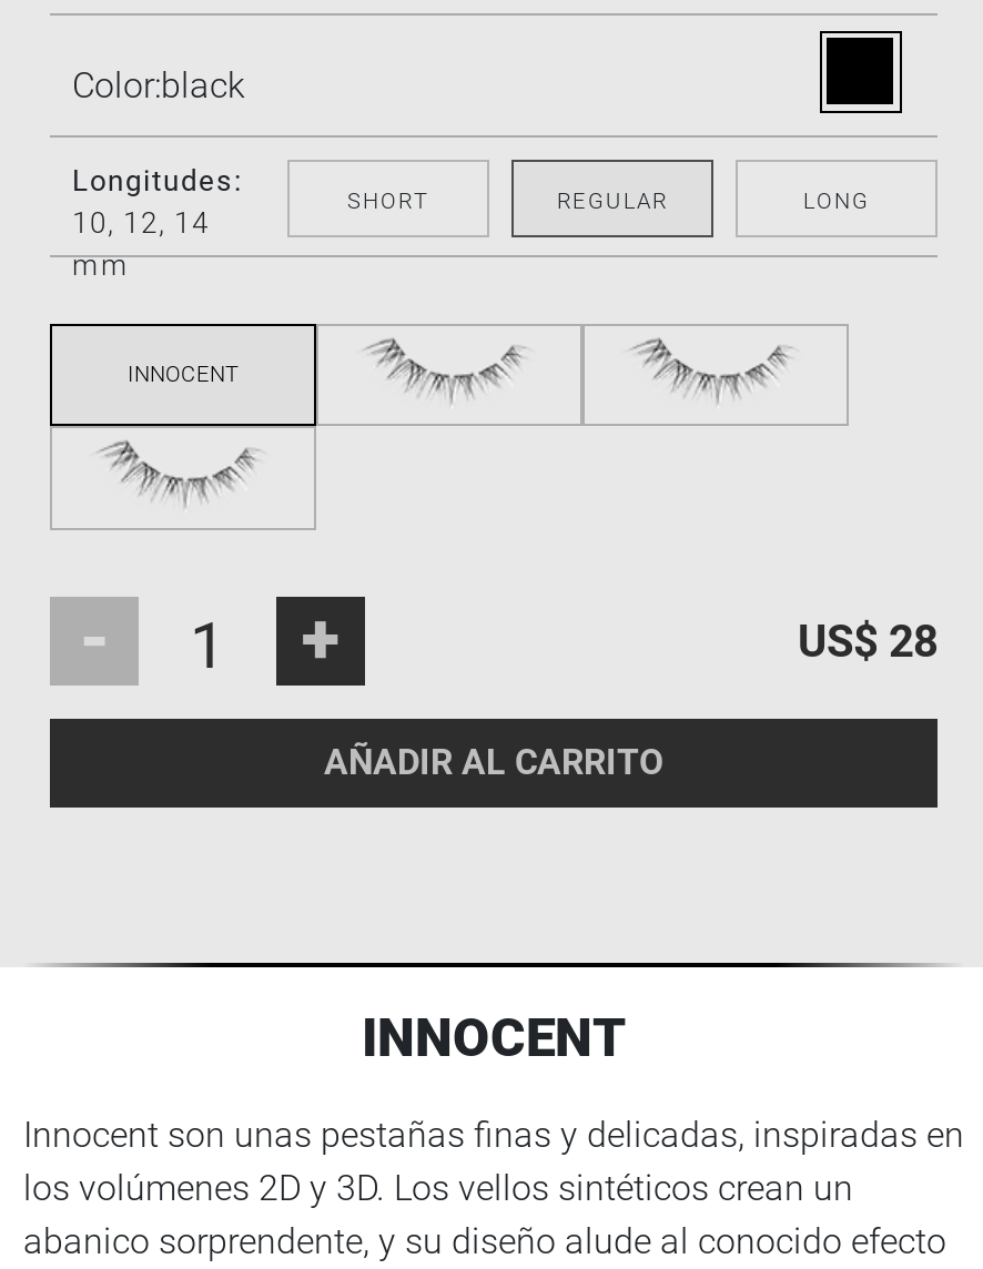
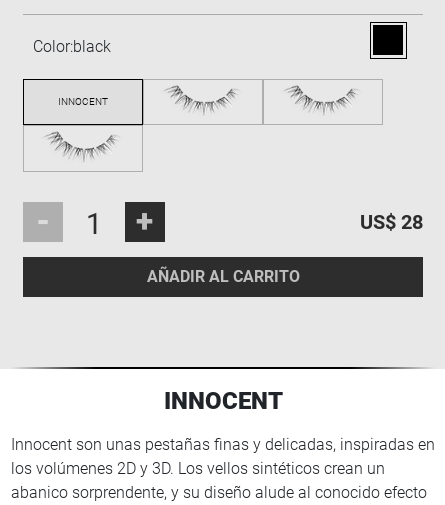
[72,165,243,282] Longitudes: | 10, 12, 14 | mm -> none
[347,189,870,213] SHORT | REGULAR | LONG -> none

